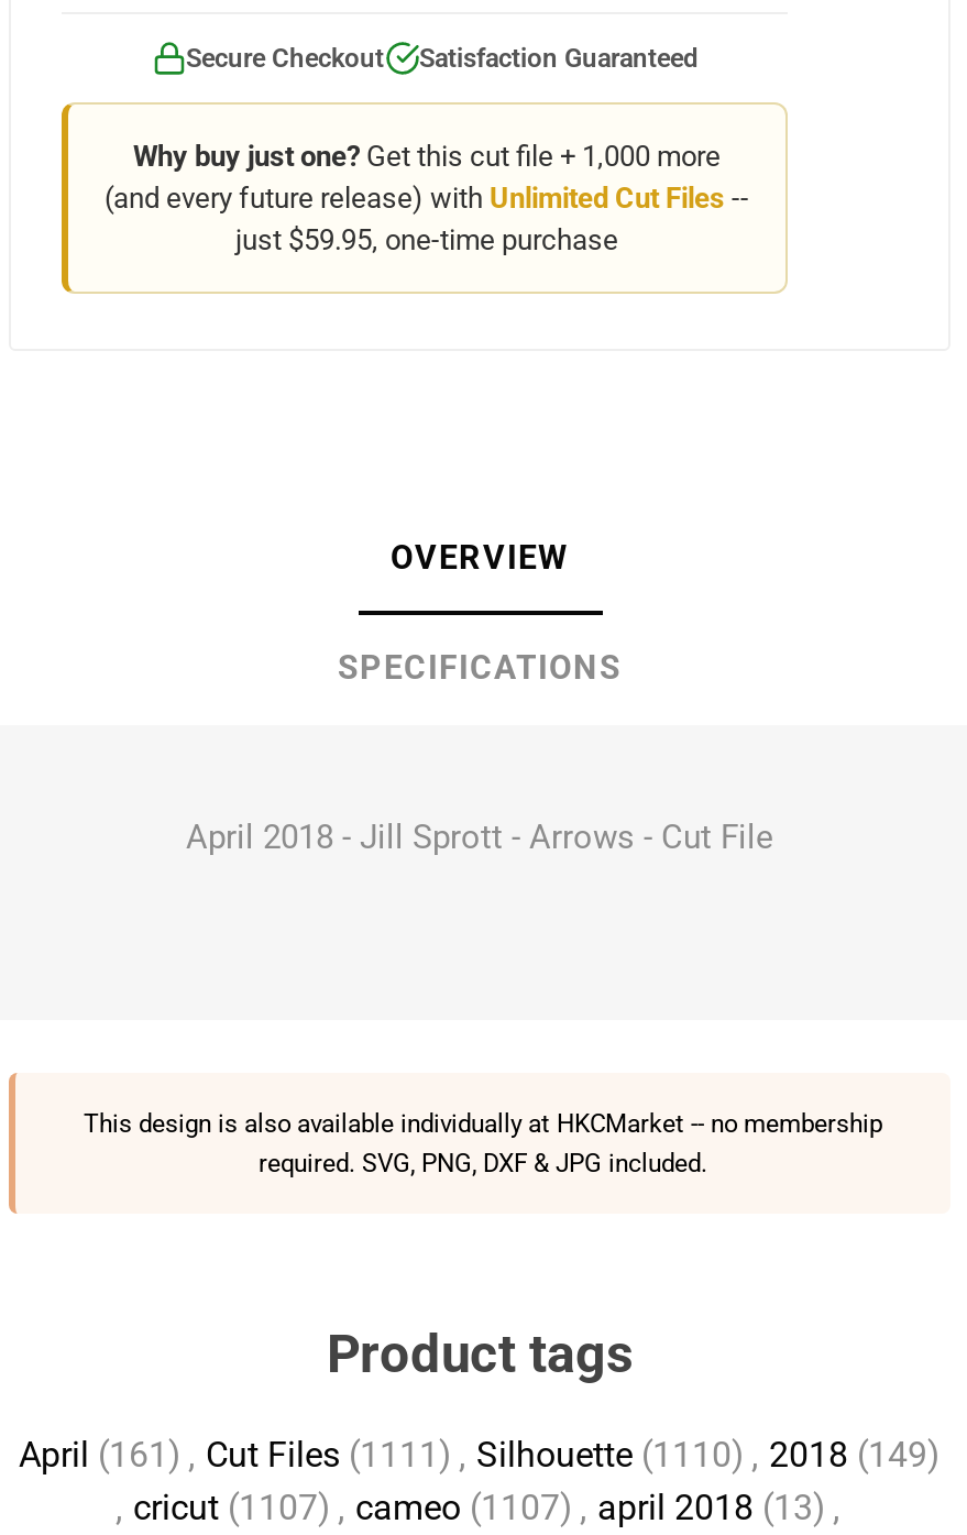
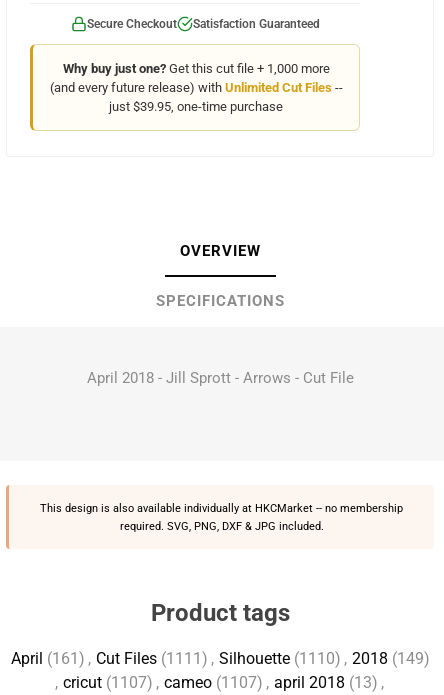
[235,223,618,256] just $59.95, one-time purchase -> [109,99,283,114] just $39.95, one-time purchase

